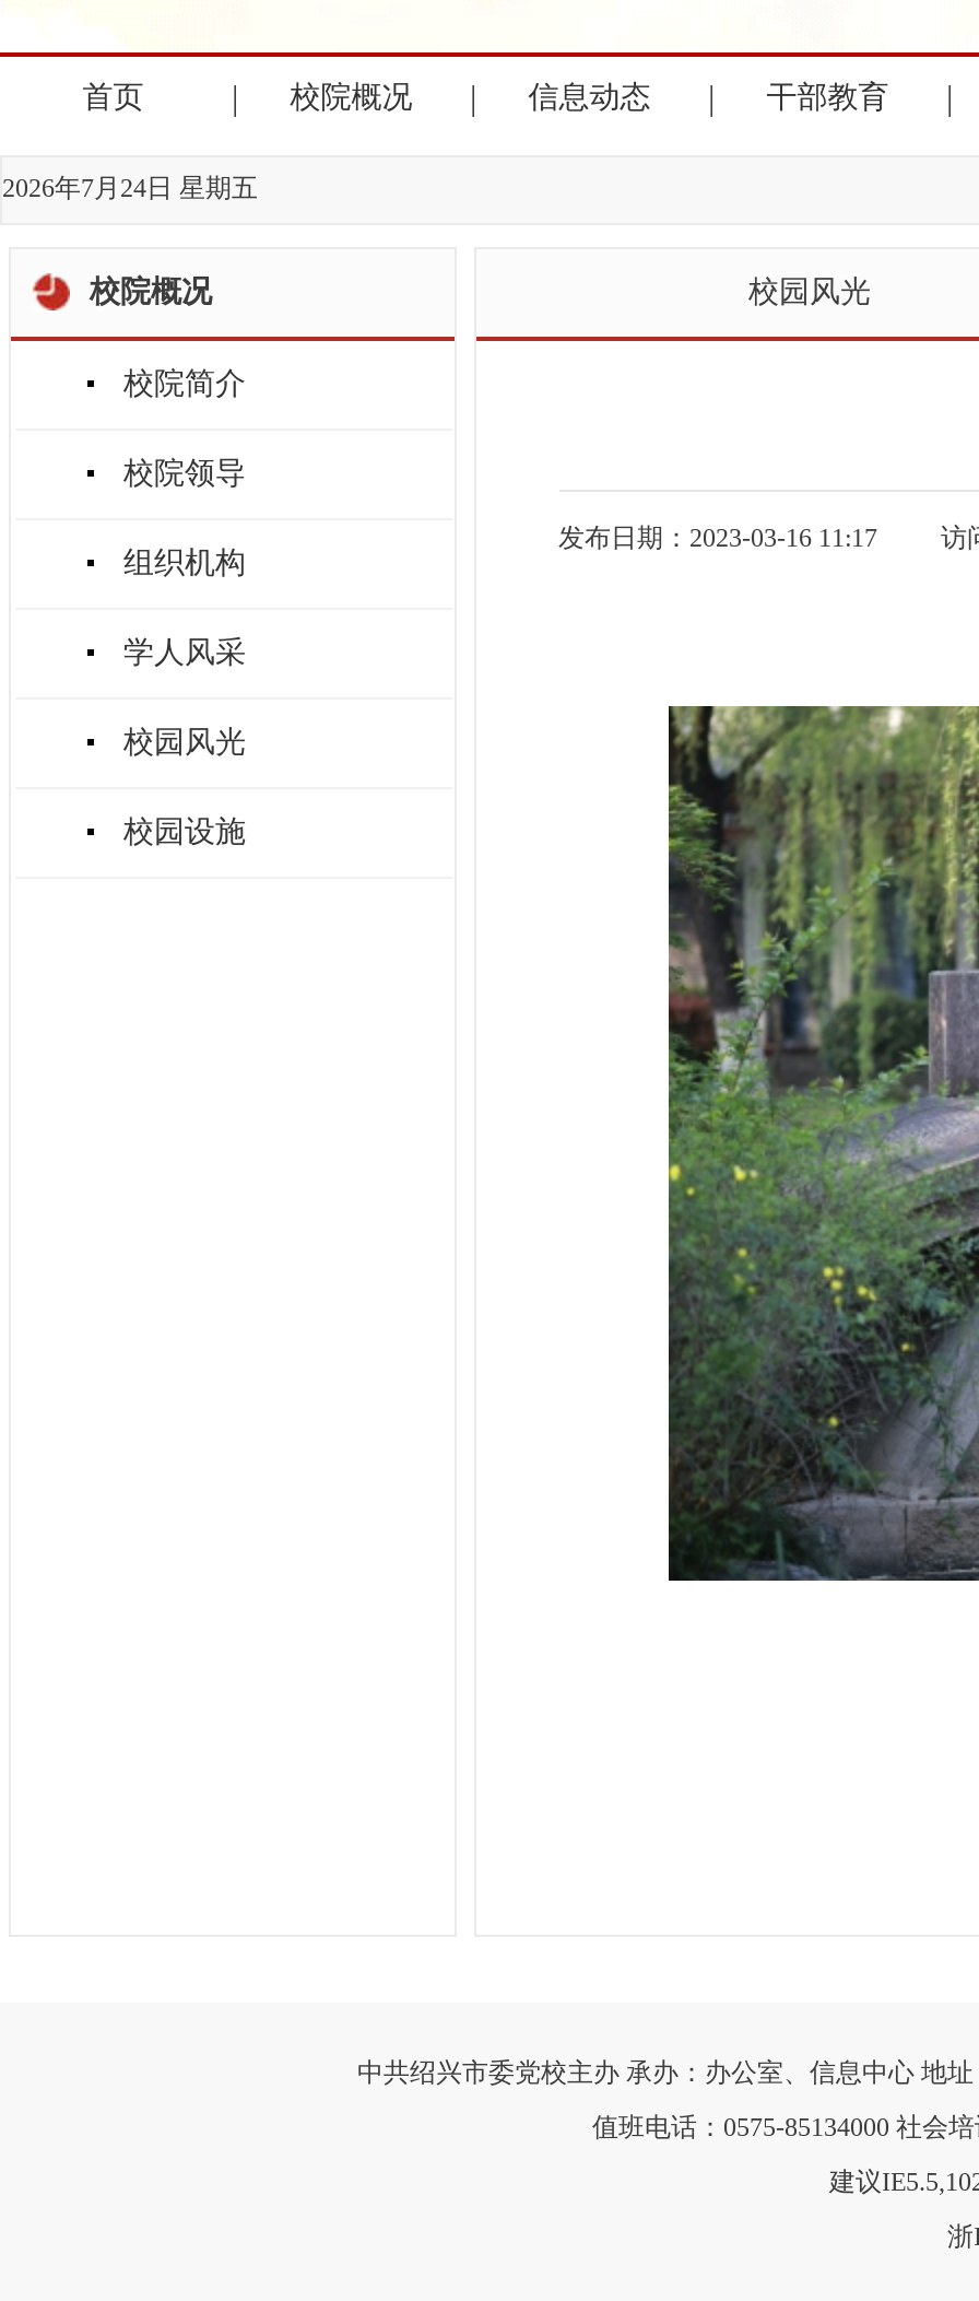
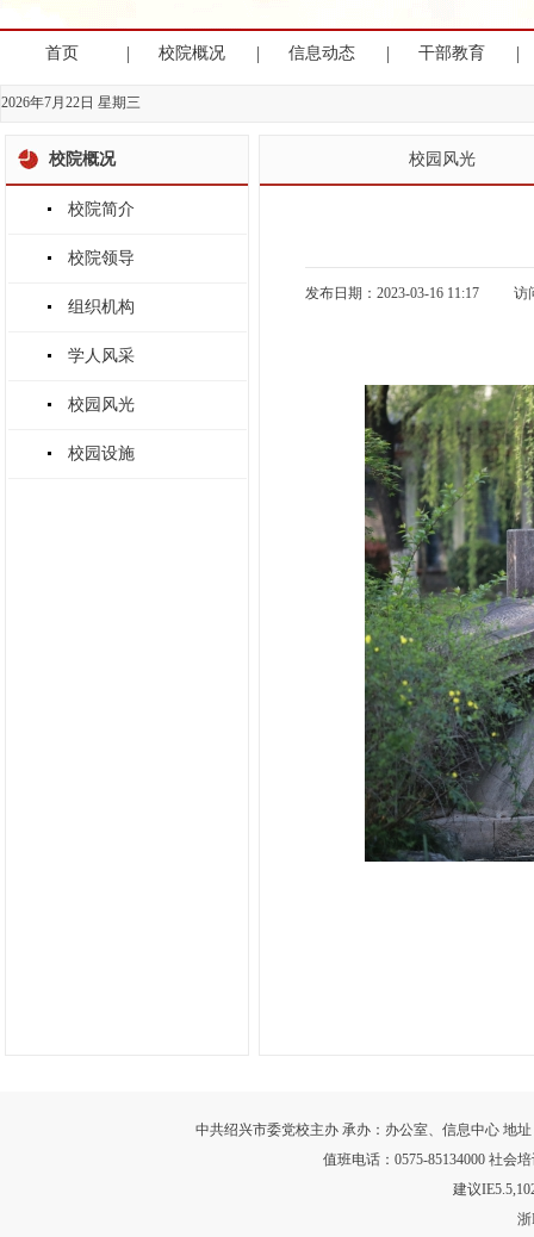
[2,173,258,203] 2026年7月24日 星期五 -> [1,94,141,111] 2026年7月22日 星期三

